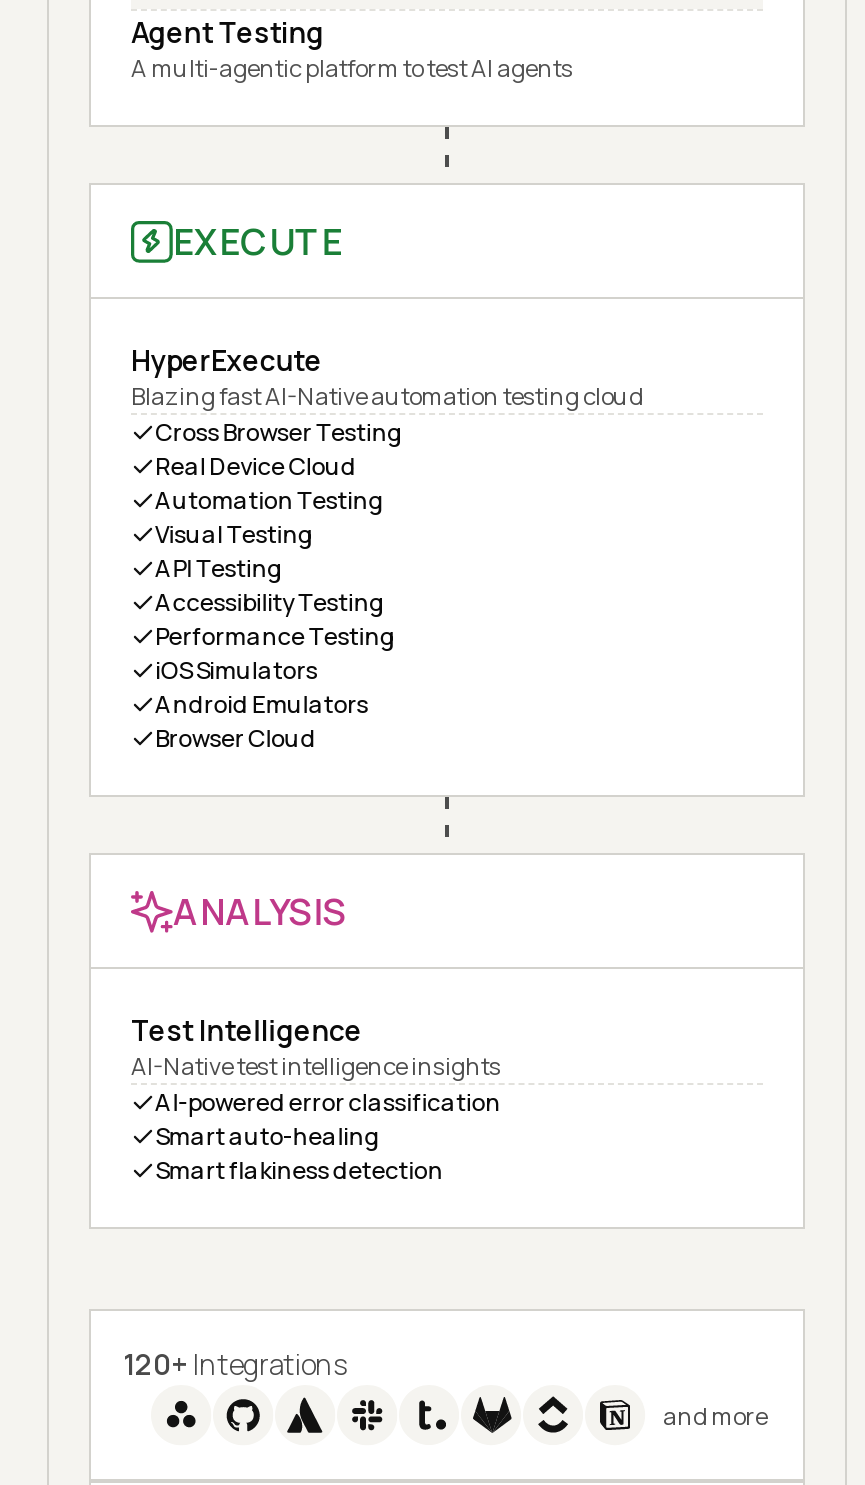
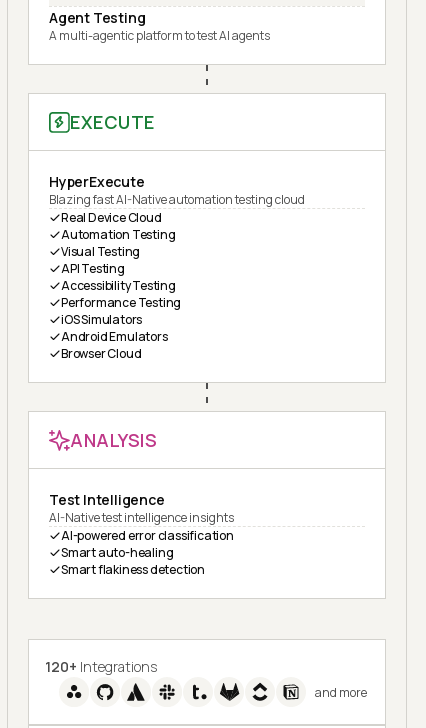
[155,415,403,449] Cross Browser Testing -> none

